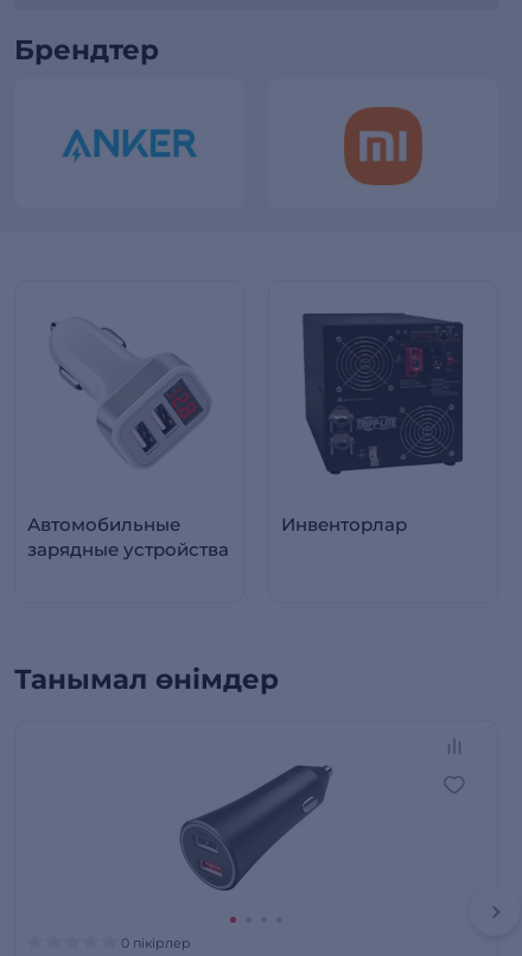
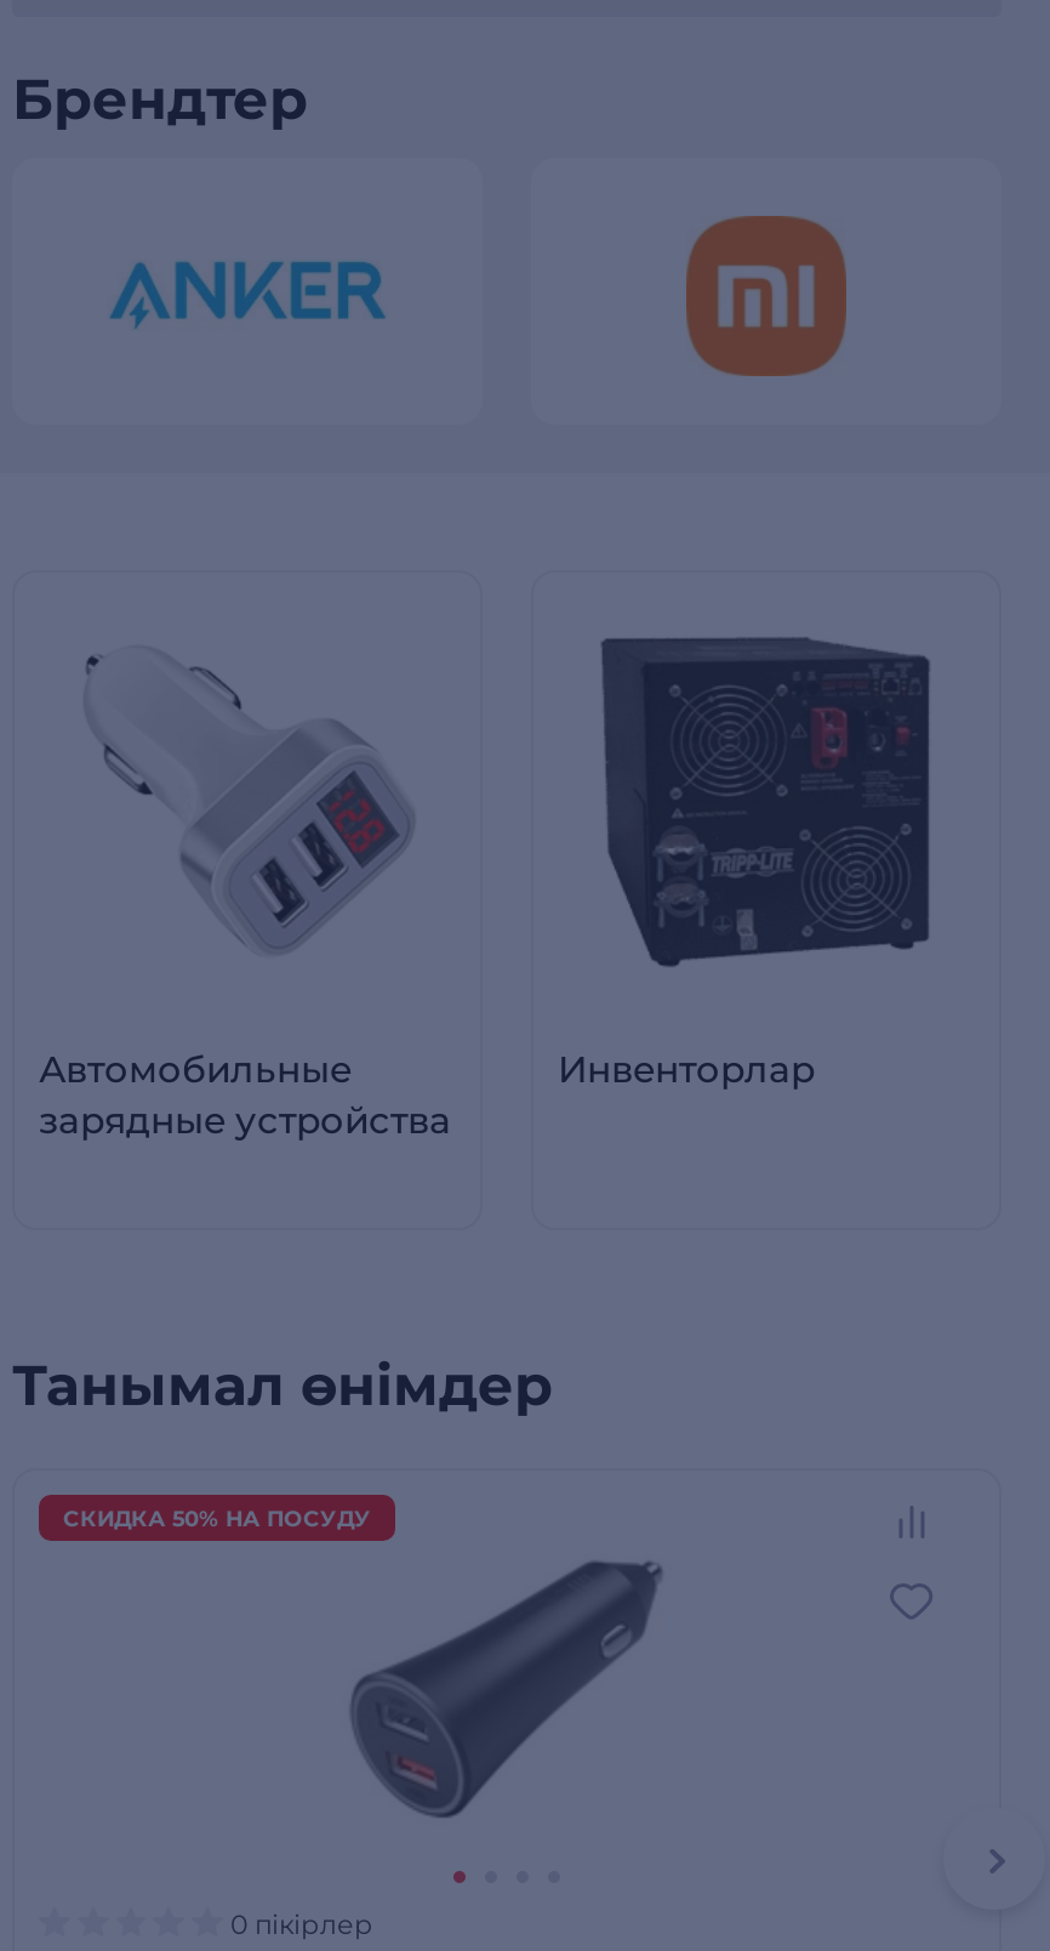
none -> [63,1505,371,1532] СКИДКА 50% НА ПОСУДУ

